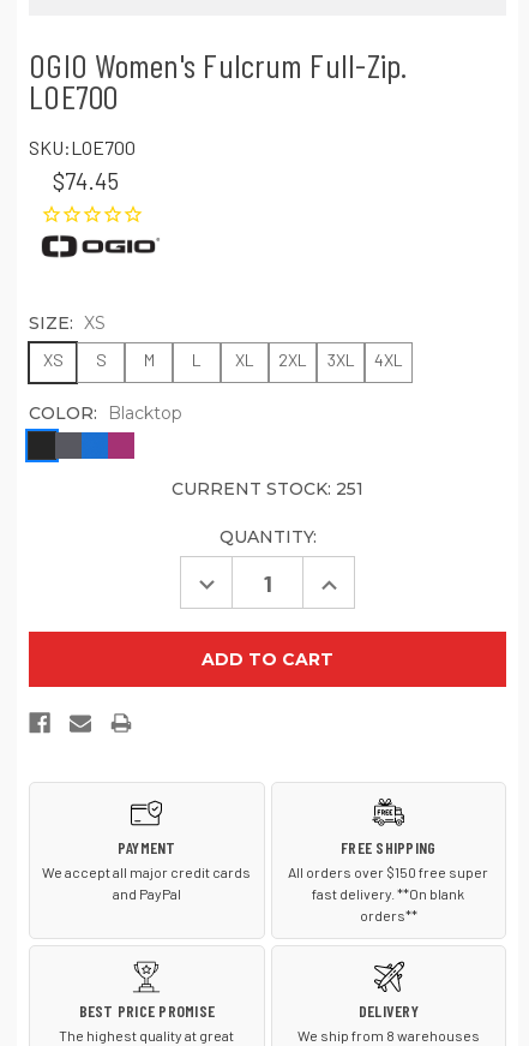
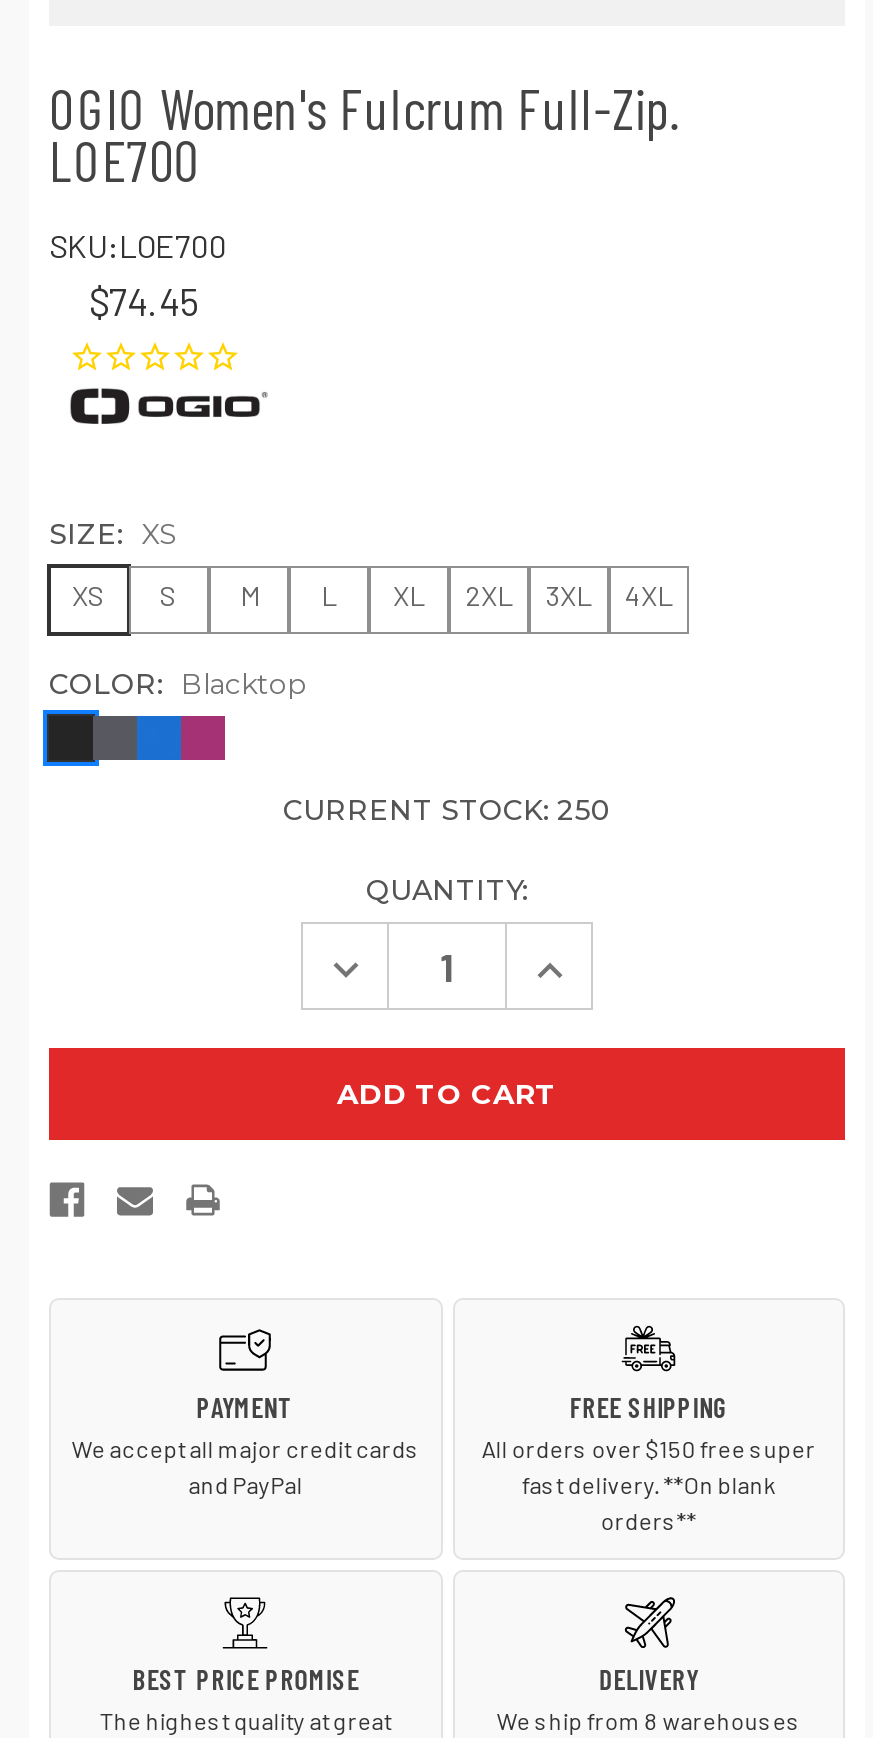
[172,478,363,500] CURRENT STOCK: 251 -> [283,792,611,828] CURRENT STOCK: 250

